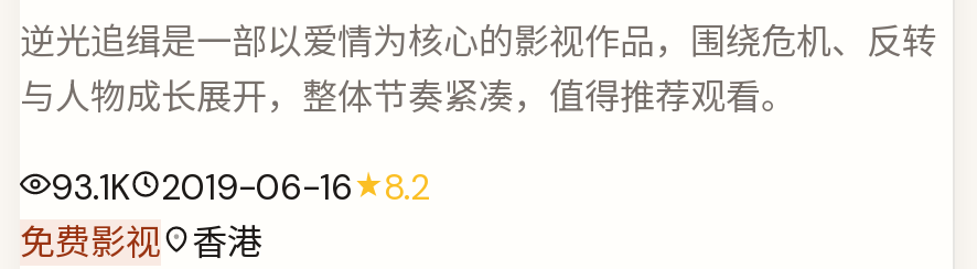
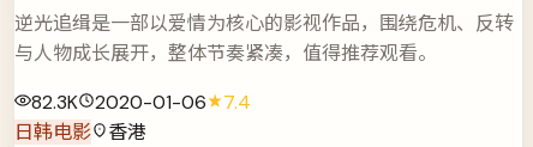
[20,164,430,265] 93.1K | 2019-06-16 | 8.2 | 免费影视 -> [14,90,251,145] 82.3K | 2020-01-06 | 7.4 | 日韩电影

